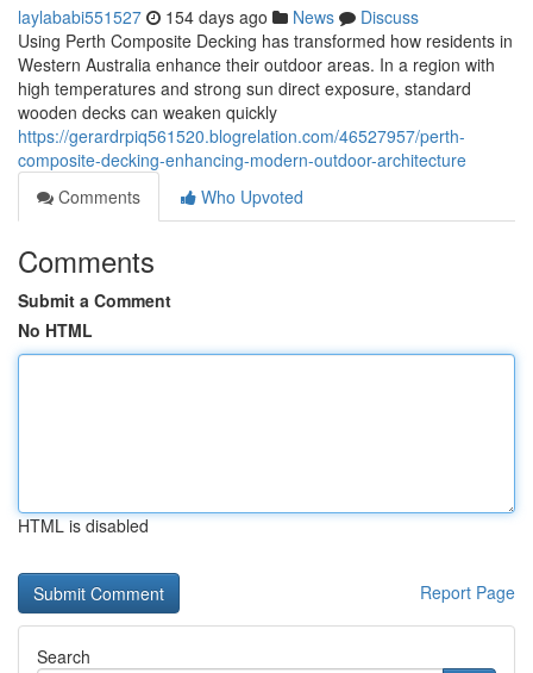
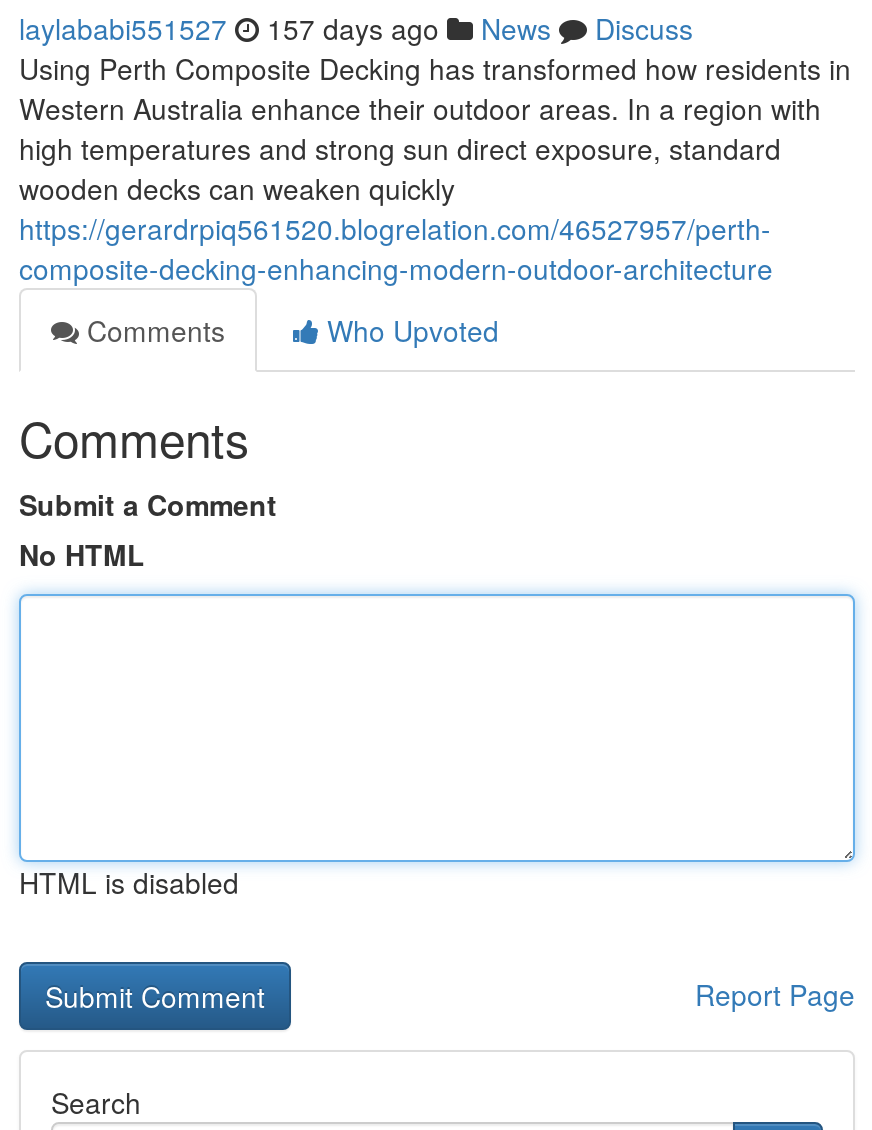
[18,5,419,29] laylababi551527 154 days ago News Discuss -> [19,8,693,48] laylababi551527 157 days ago News Discuss

